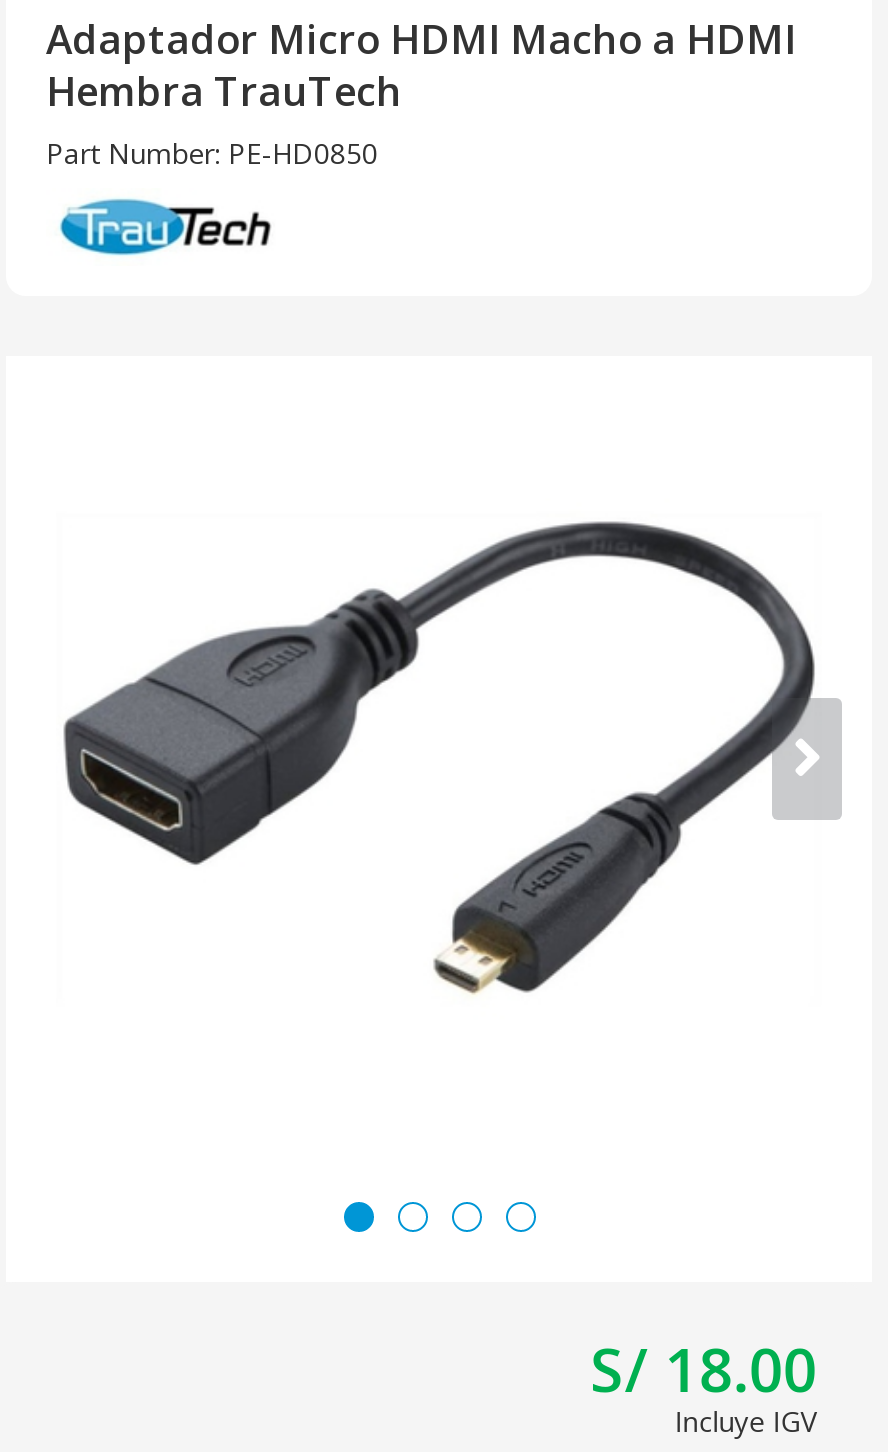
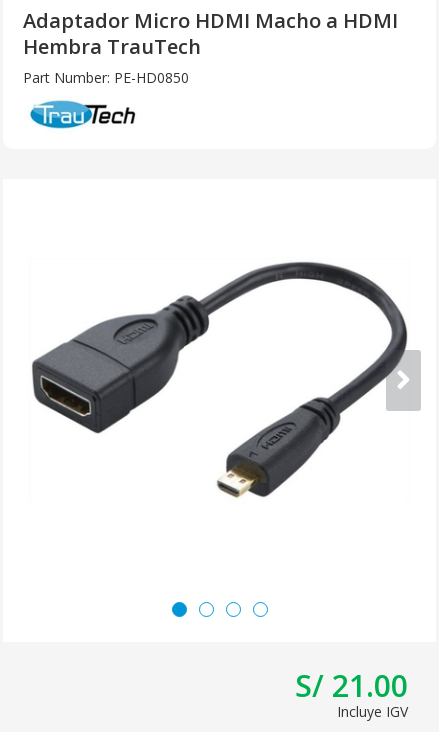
[590,1329,816,1411] S/ 18.00 -> [295,665,408,706] S/ 21.00

